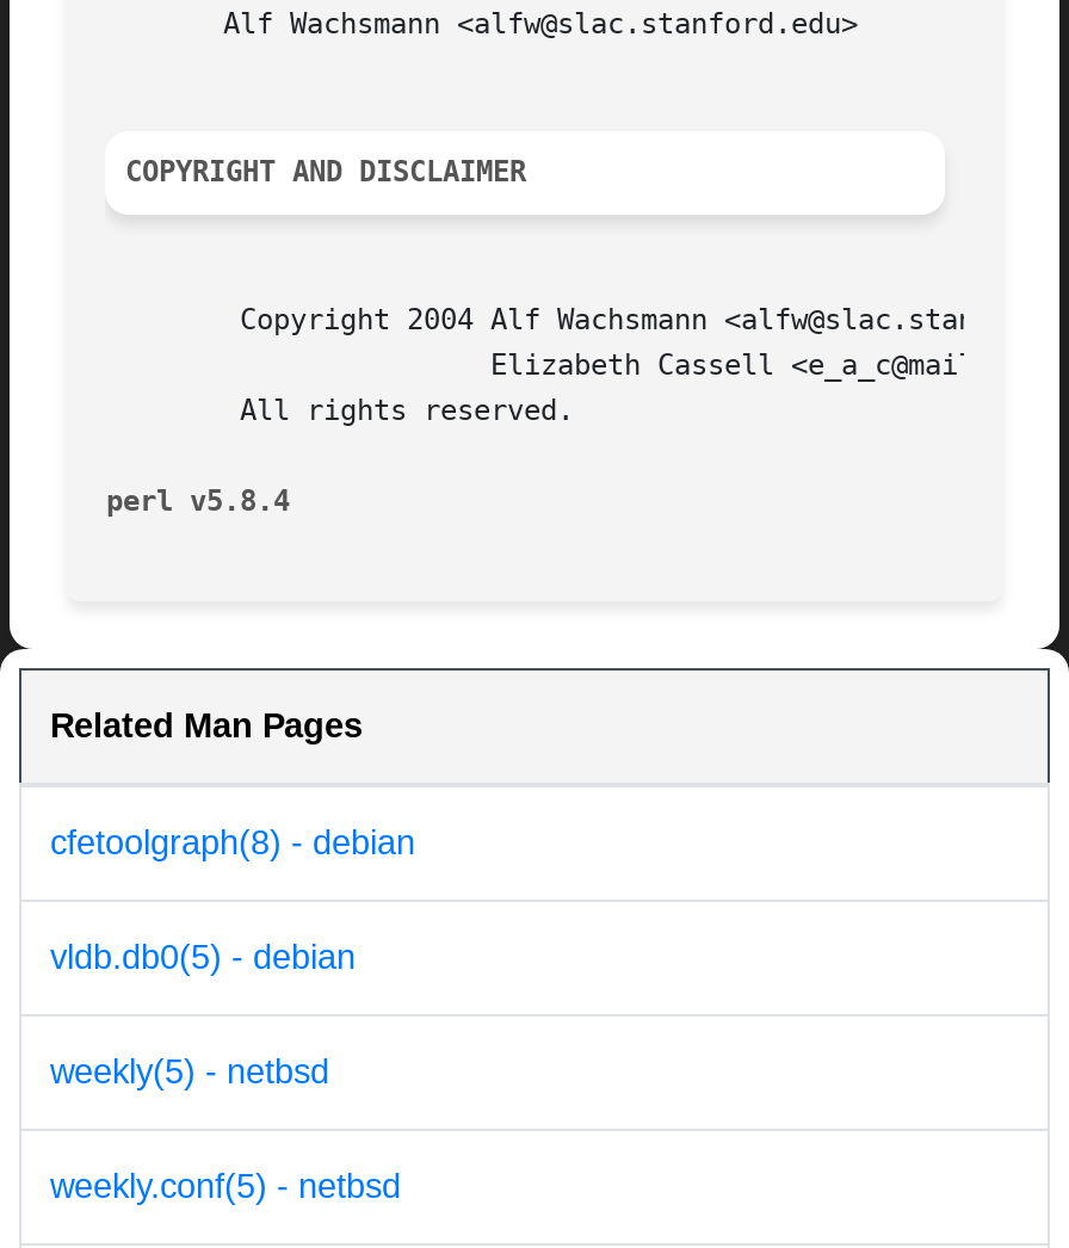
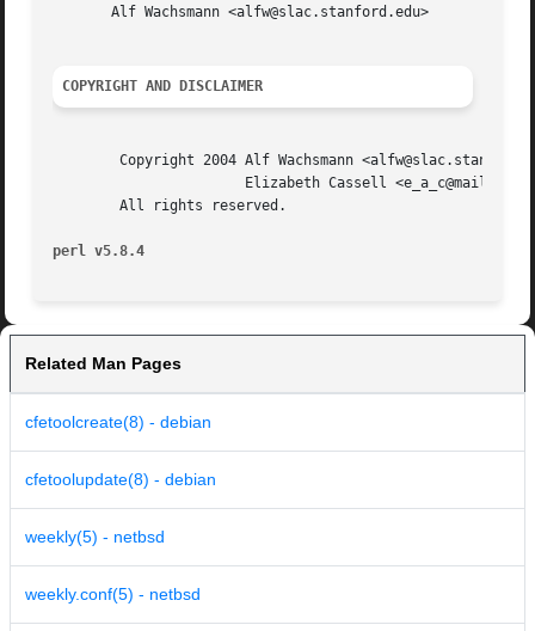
[50,824,415,862] cfetoolgraph(8) - debian -> [25,413,211,432] cfetoolcreate(8) - debian
[50,939,356,977] vldb.db0(5) - debian -> [25,470,216,489] cfetoolupdate(8) - debian

